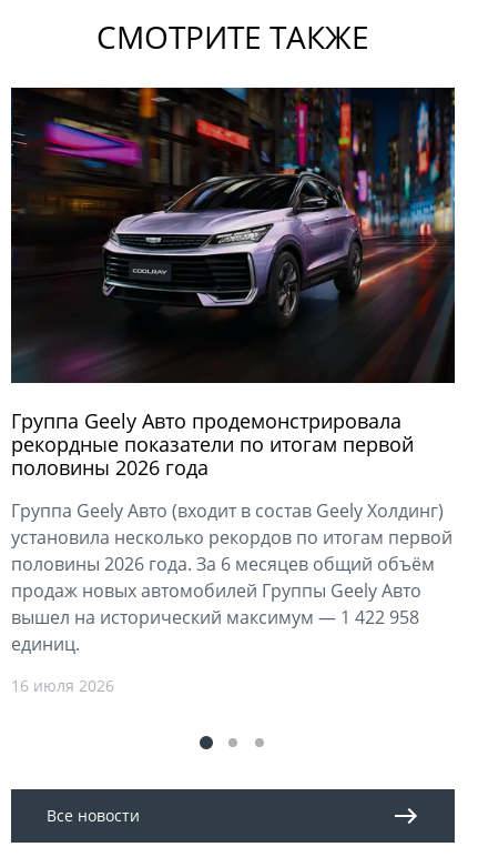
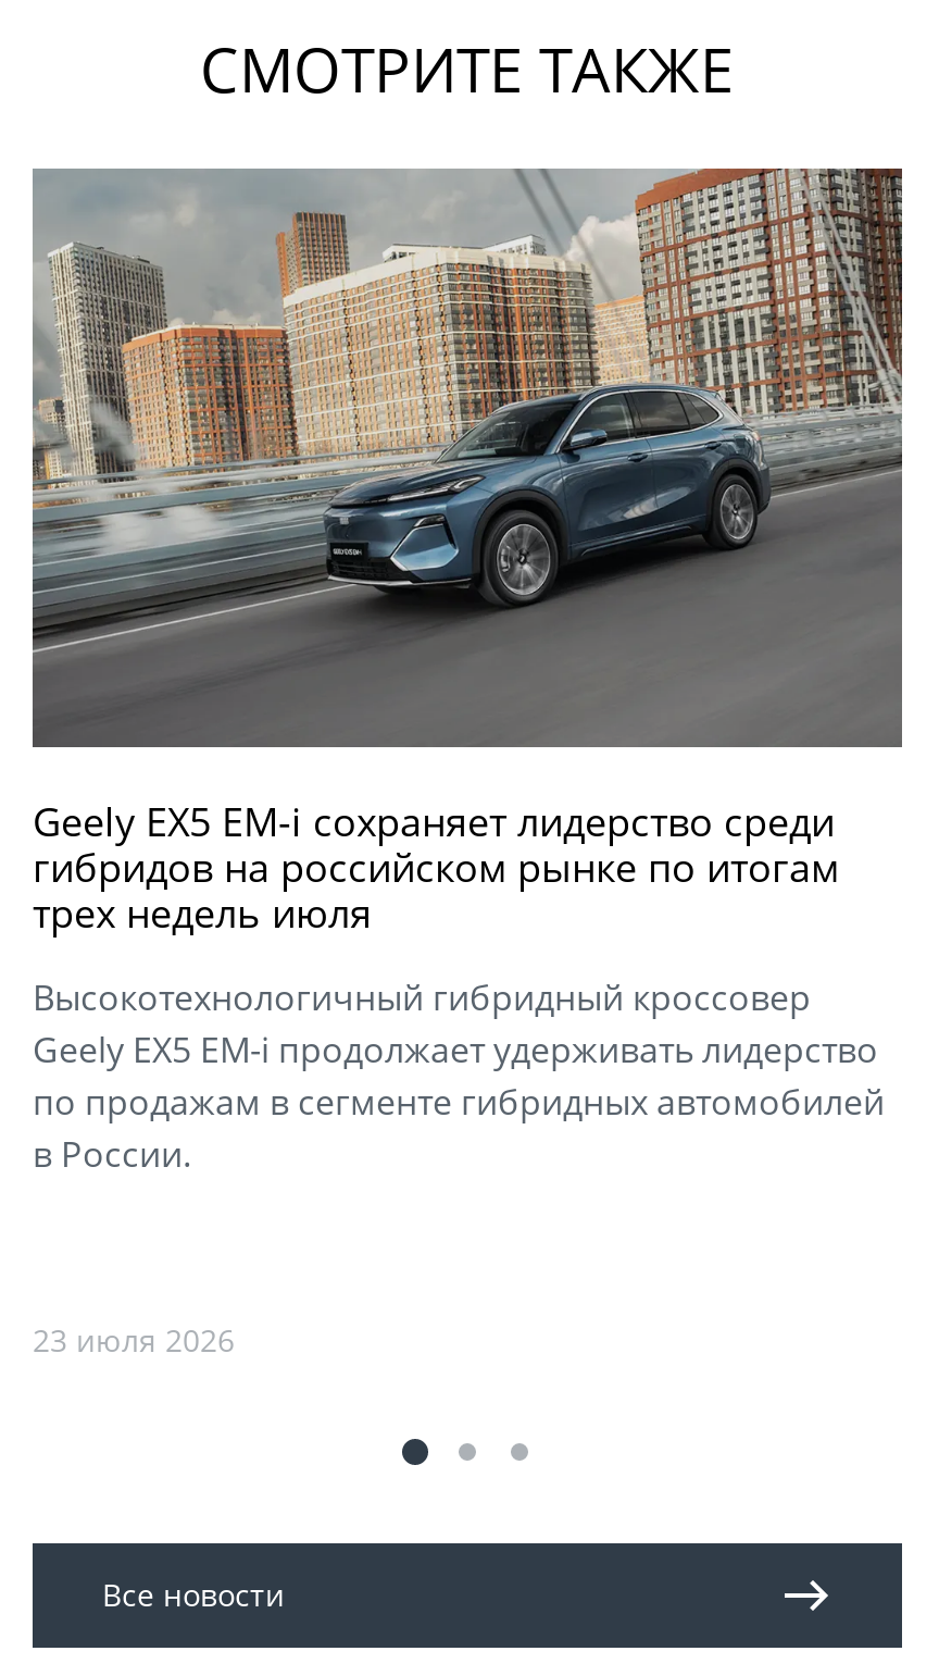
[10,87,456,481] [image] | Группа Geely Авто продемонстрировала | рекордные показатели по итогам первой | половины 2026 года -> [30,166,904,940] [image] | Geely EX5 EM-i сохраняет лидерство среди | гибридов на российском рынке по итогам | трех недель июля
[11,499,452,657] Группа Geely Авто (входит в состав Geely Холдинг) | установила несколько рекордов по итогам первой | половины 2026 года. За 6 месяцев общий объём | продаж новых автомобилей Группы Geely Авто | вышел на исторический максимум — 1 422 958 | единиц. -> [33,974,885,1179] Высокотехнологичный гибридный кроссовер | Geely EX5 EM-i продолжает удерживать лидерство | по продажам в сегменте гибридных автомобилей | в России.
[11,675,114,697] 16 июля 2026 -> [33,1320,235,1362] 23 июля 2026

